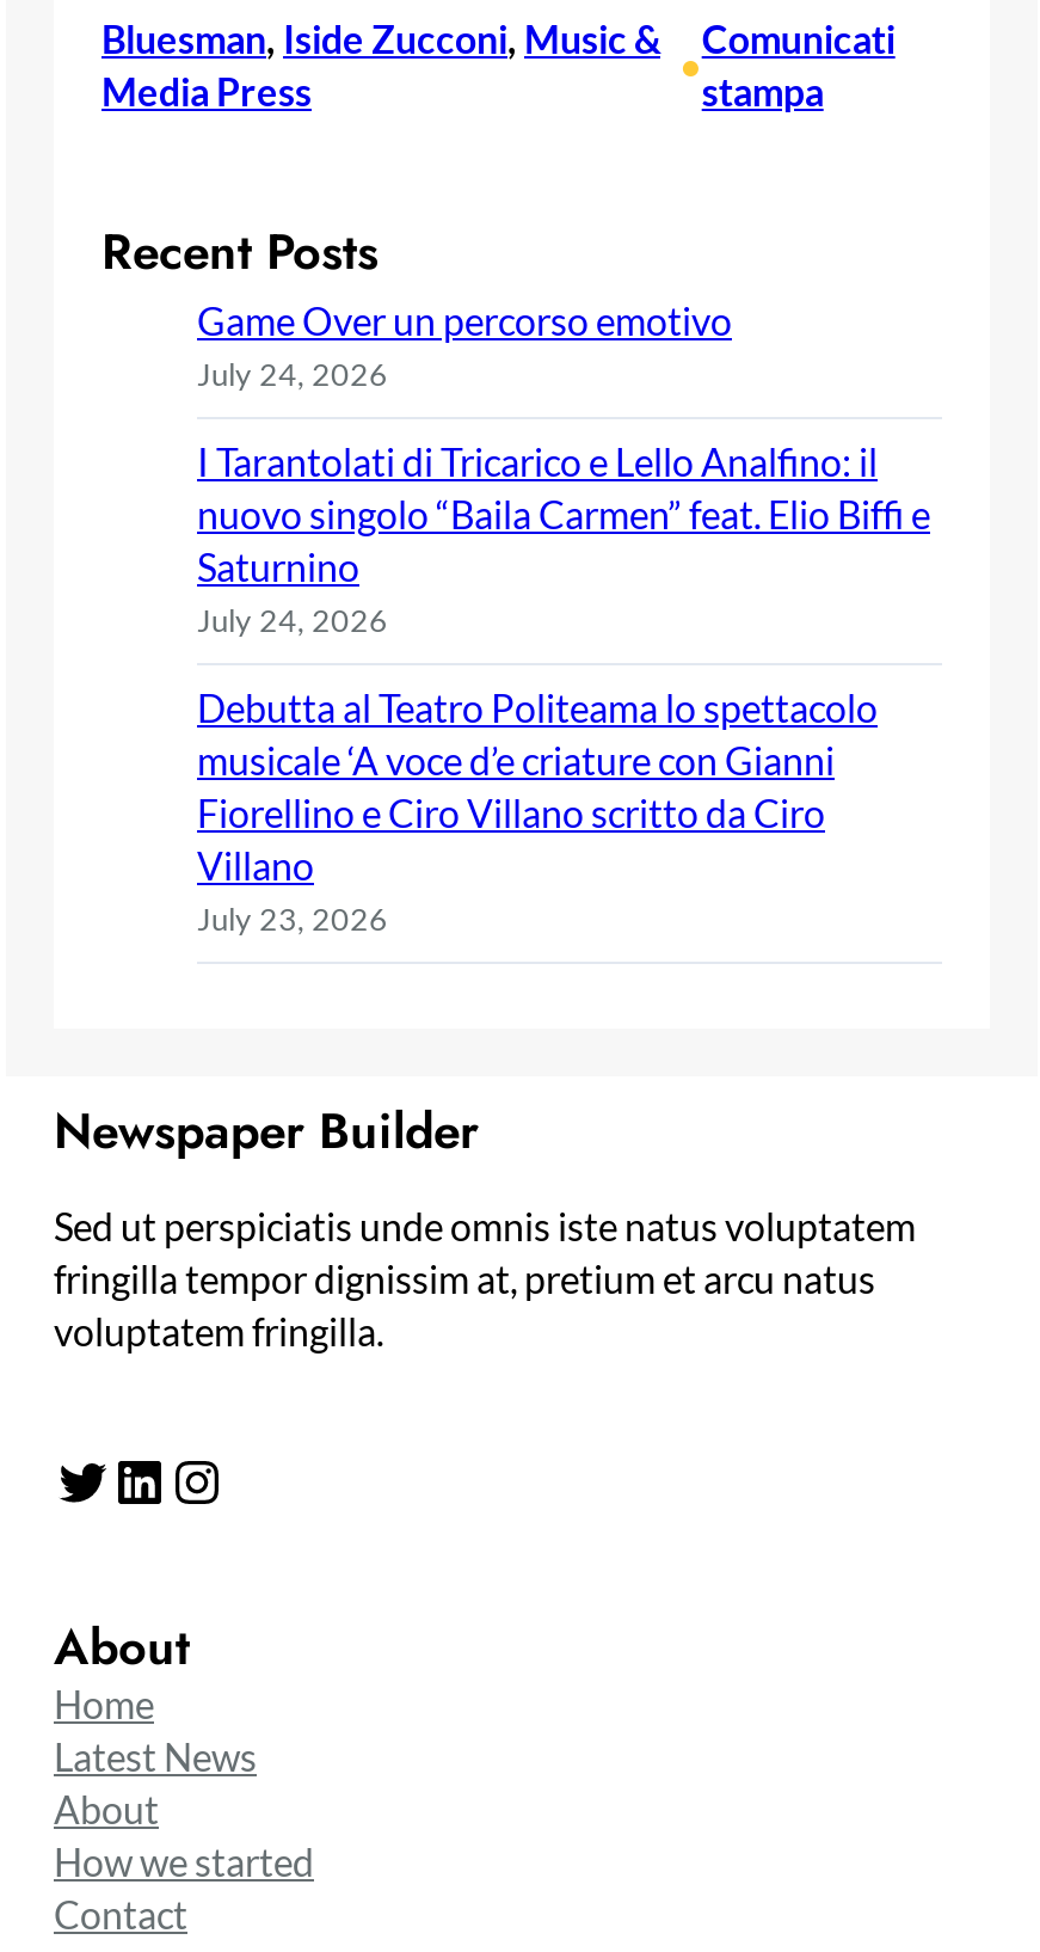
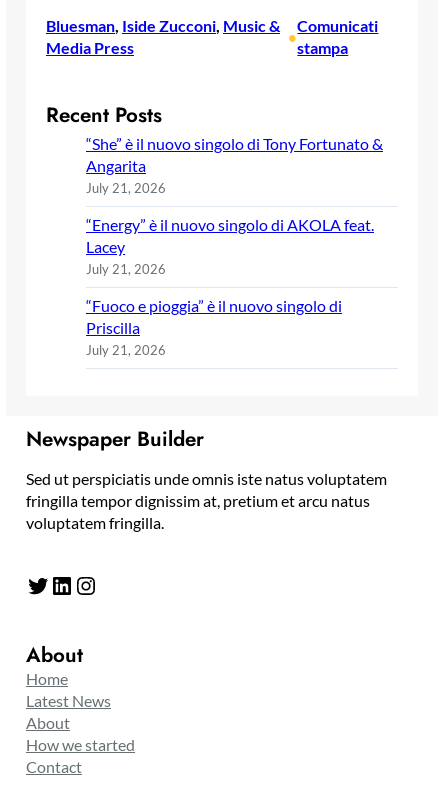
[197,299,732,394] Game Over un percorso emotivo | July 24, 2026 -> [86,134,383,196] “She” è il nuovo singolo di Tony Fortunato & | Angarita | July 21, 2026
[197,440,930,640] I Tarantolati di Tricarico e Lello Analfino: il | nuovo singolo “Baila Carmen” feat. Elio Biffi e | Saturnino | July 24, 2026 -> [86,215,374,277] “Energy” è il nuovo singolo di AKOLA feat. | Lacey | July 21, 2026
[197,686,878,939] Debutta al Teatro Politeama lo spettacolo | musicale ‘A voce d’e criature con Gianni | Fiorellino e Ciro Villano scritto da Ciro | Villano | July 23, 2026 -> [86,296,342,358] “Fuoco e pioggia” è il nuovo singolo di | Priscilla | July 21, 2026

